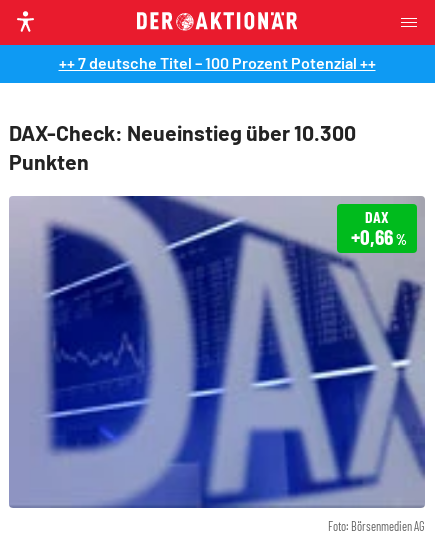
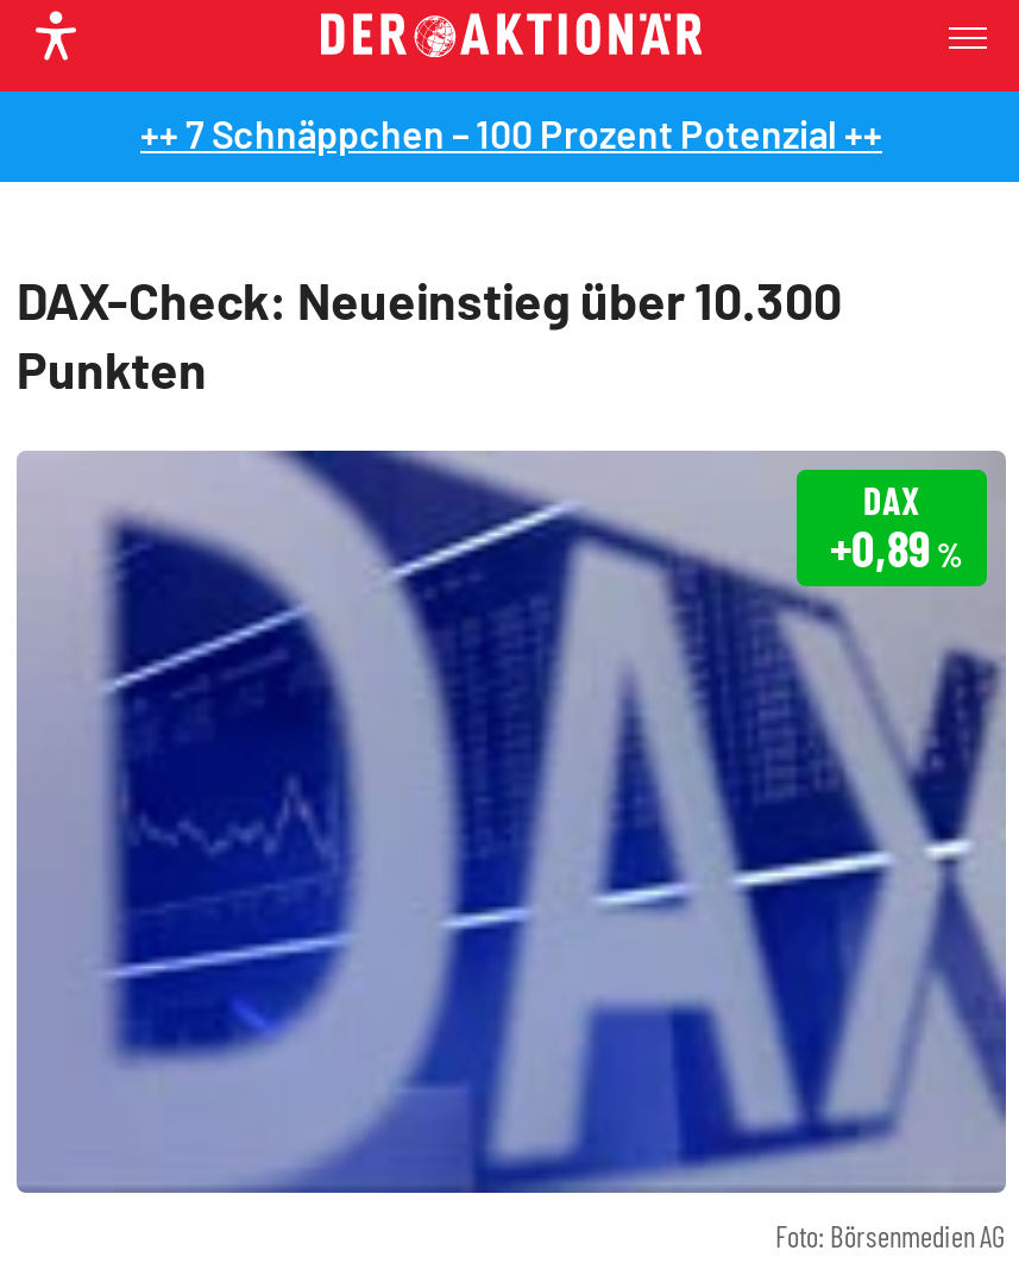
[58,53,375,72] ++ 7 deutsche Titel – 100 Prozent Potenzial ++ -> [140,111,882,156] ++ 7 Schnäppchen – 100 Prozent Potenzial ++
[351,224,407,249] +0,66 % -> [830,517,963,577] +0,89 %

